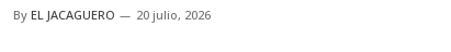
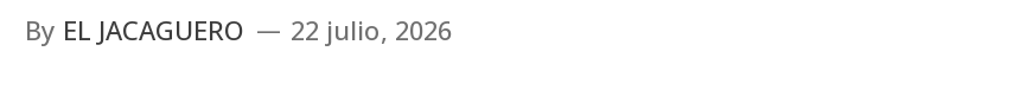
[13,7,211,23] By EL JACAGUERO 20 julio, 2026 -> [25,13,452,49] By EL JACAGUERO 22 julio, 2026

